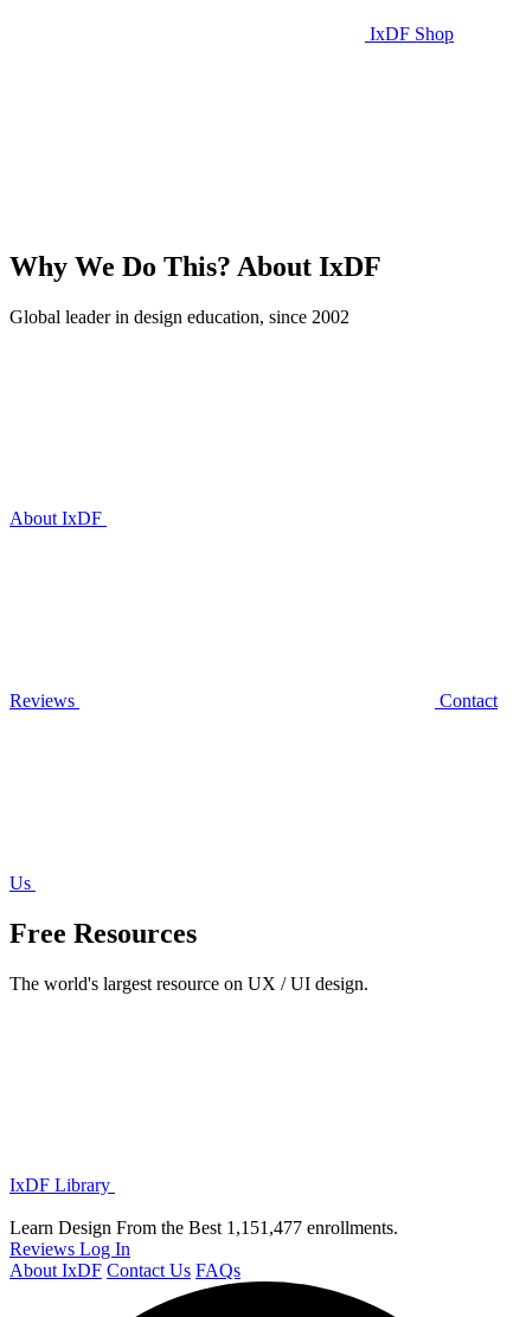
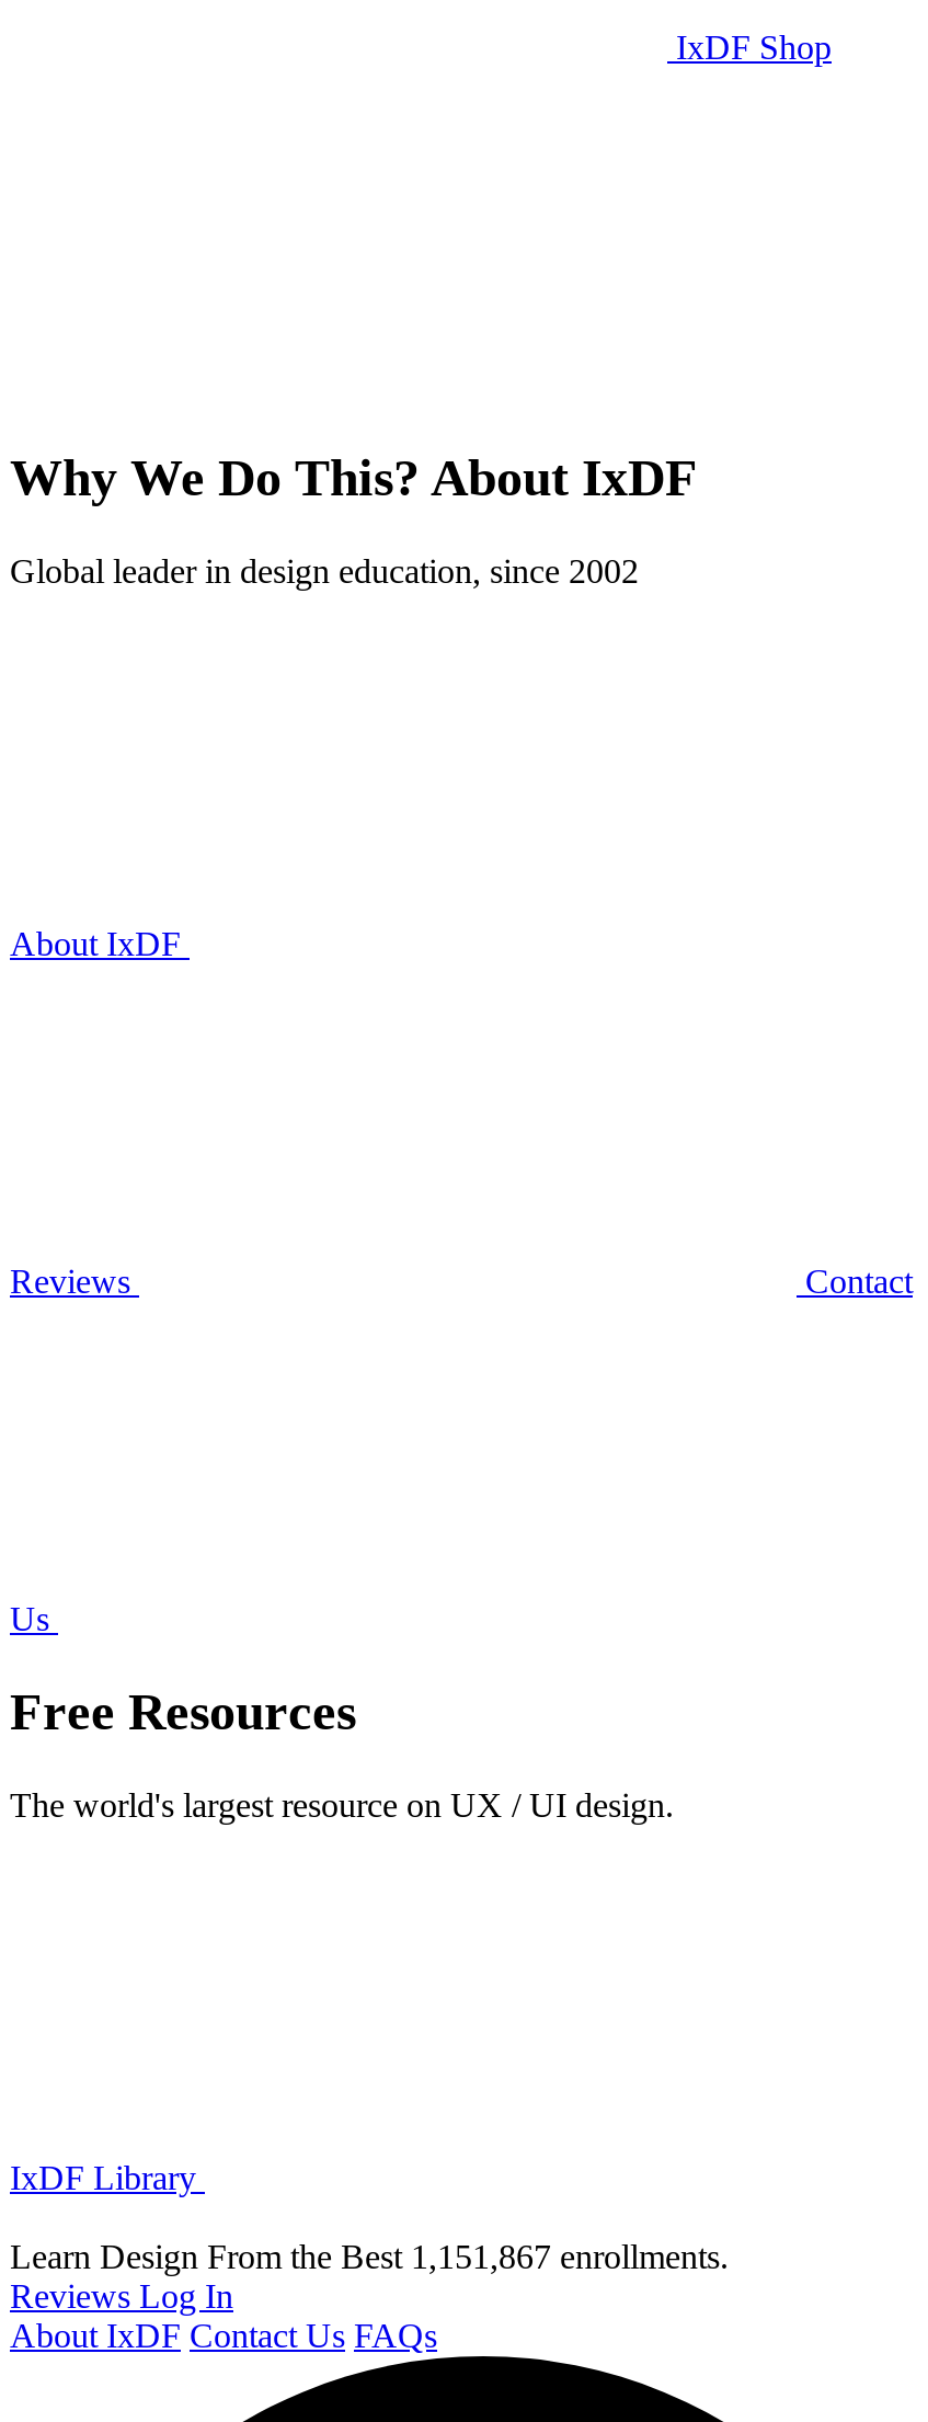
[9,1217,398,1237] Learn Design From the Best 1,151,477 enrollments. -> [10,2237,729,2274] Learn Design From the Best 1,151,867 enrollments.

